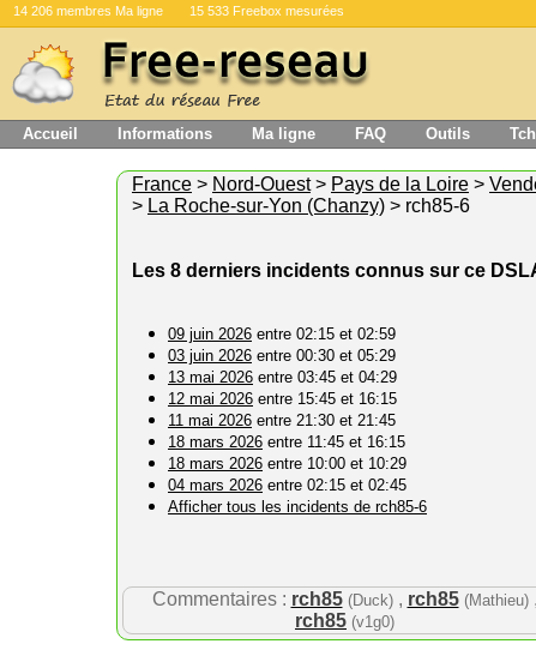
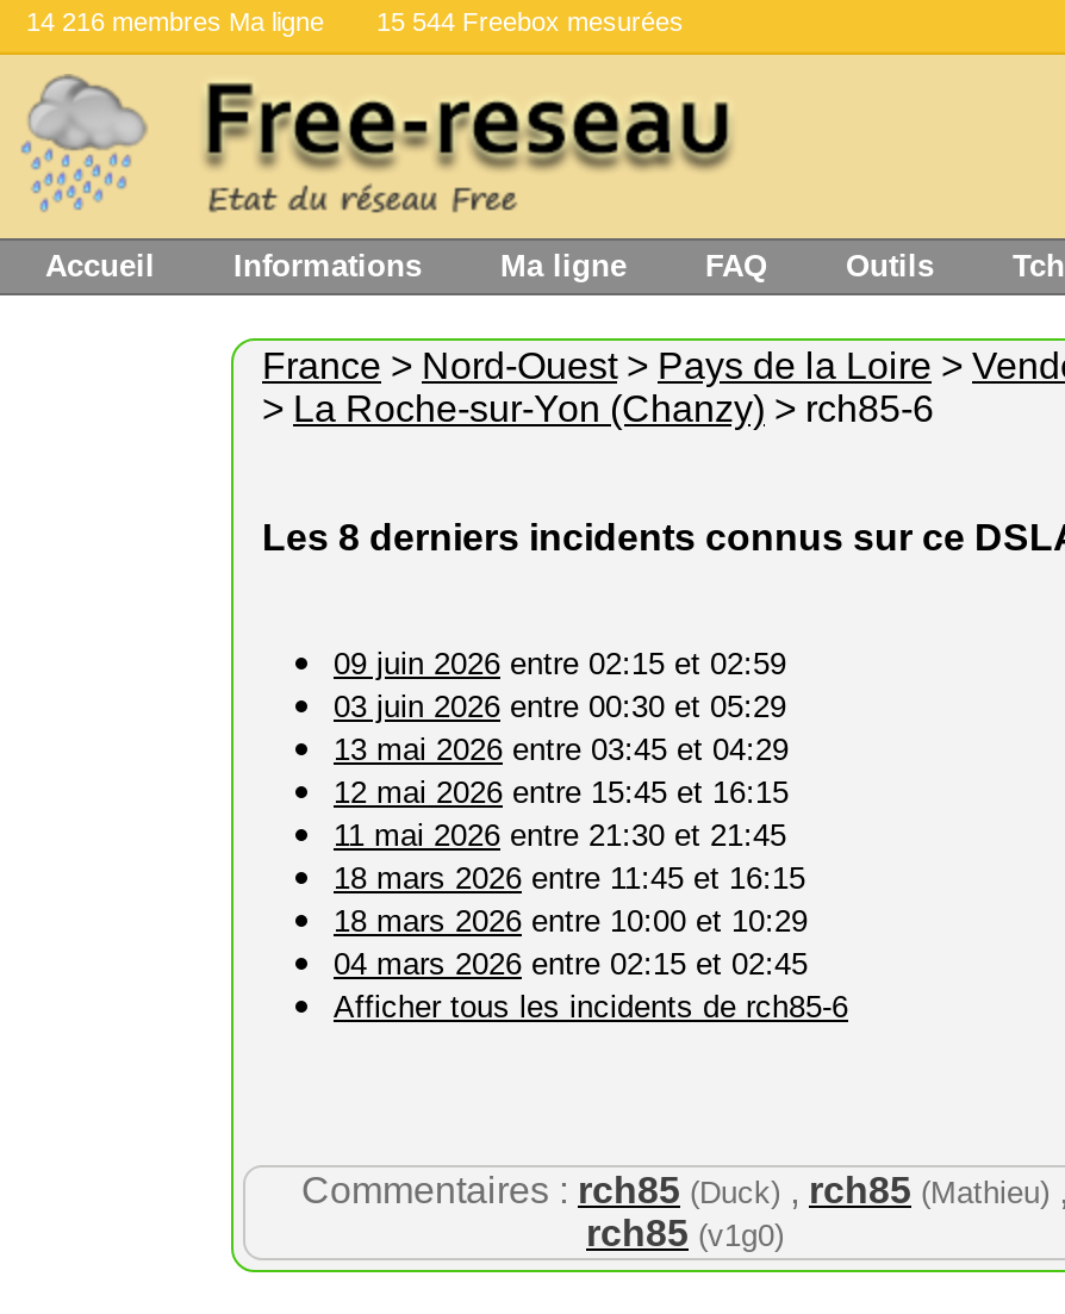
[13,4,344,18] 14 206 membres Ma ligne | 15 533 Freebox mesurées -> [26,7,684,36] 14 216 membres Ma ligne | 15 544 Freebox mesurées
[12,38,74,106] [image] -> [19,74,148,212] [image]

